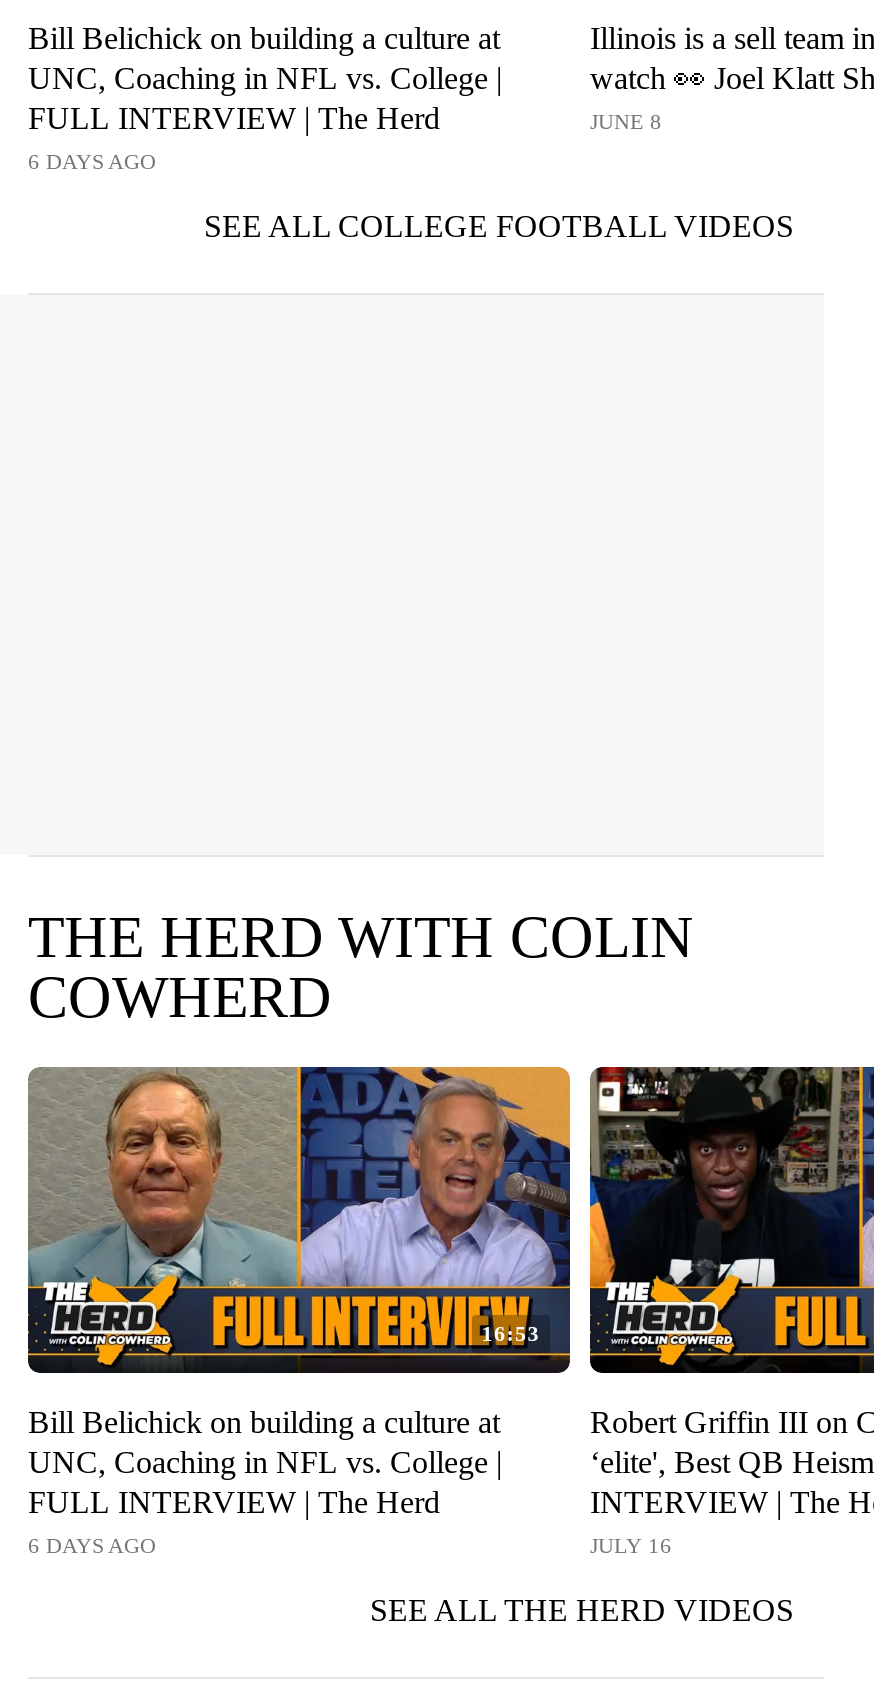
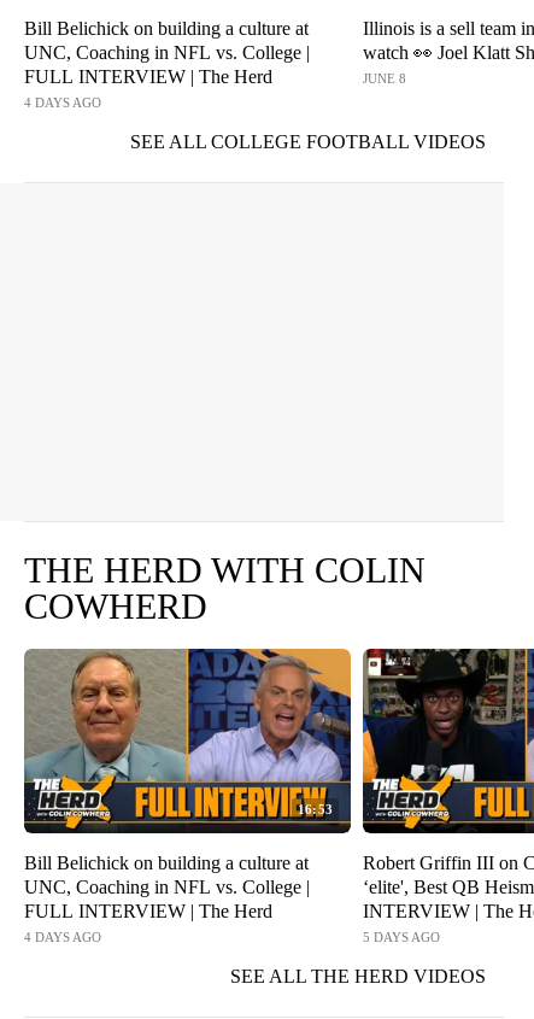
[28,149,156,173] 6 DAYS AGO -> [24,95,101,110] 4 DAYS AGO
[28,1533,156,1557] 6 DAYS AGO -> [24,930,101,944] 4 DAYS AGO
[590,1533,672,1557] JULY 16 -> [363,930,440,944] 5 DAYS AGO

